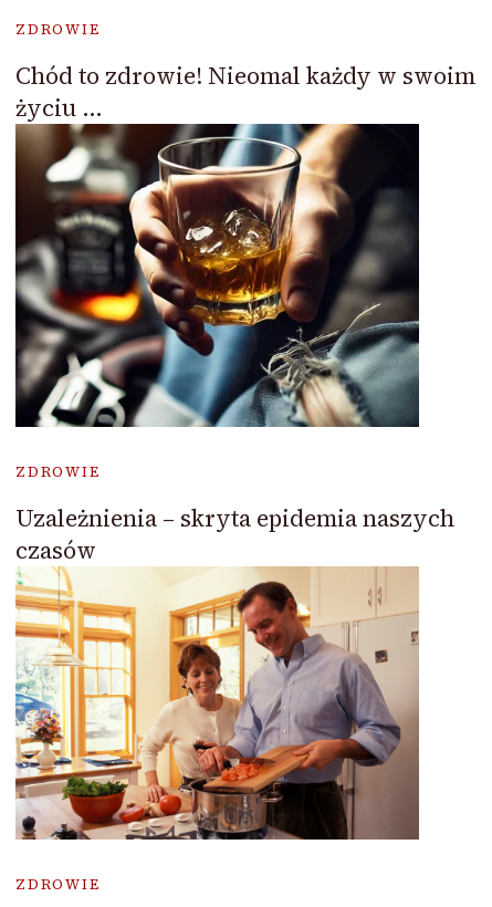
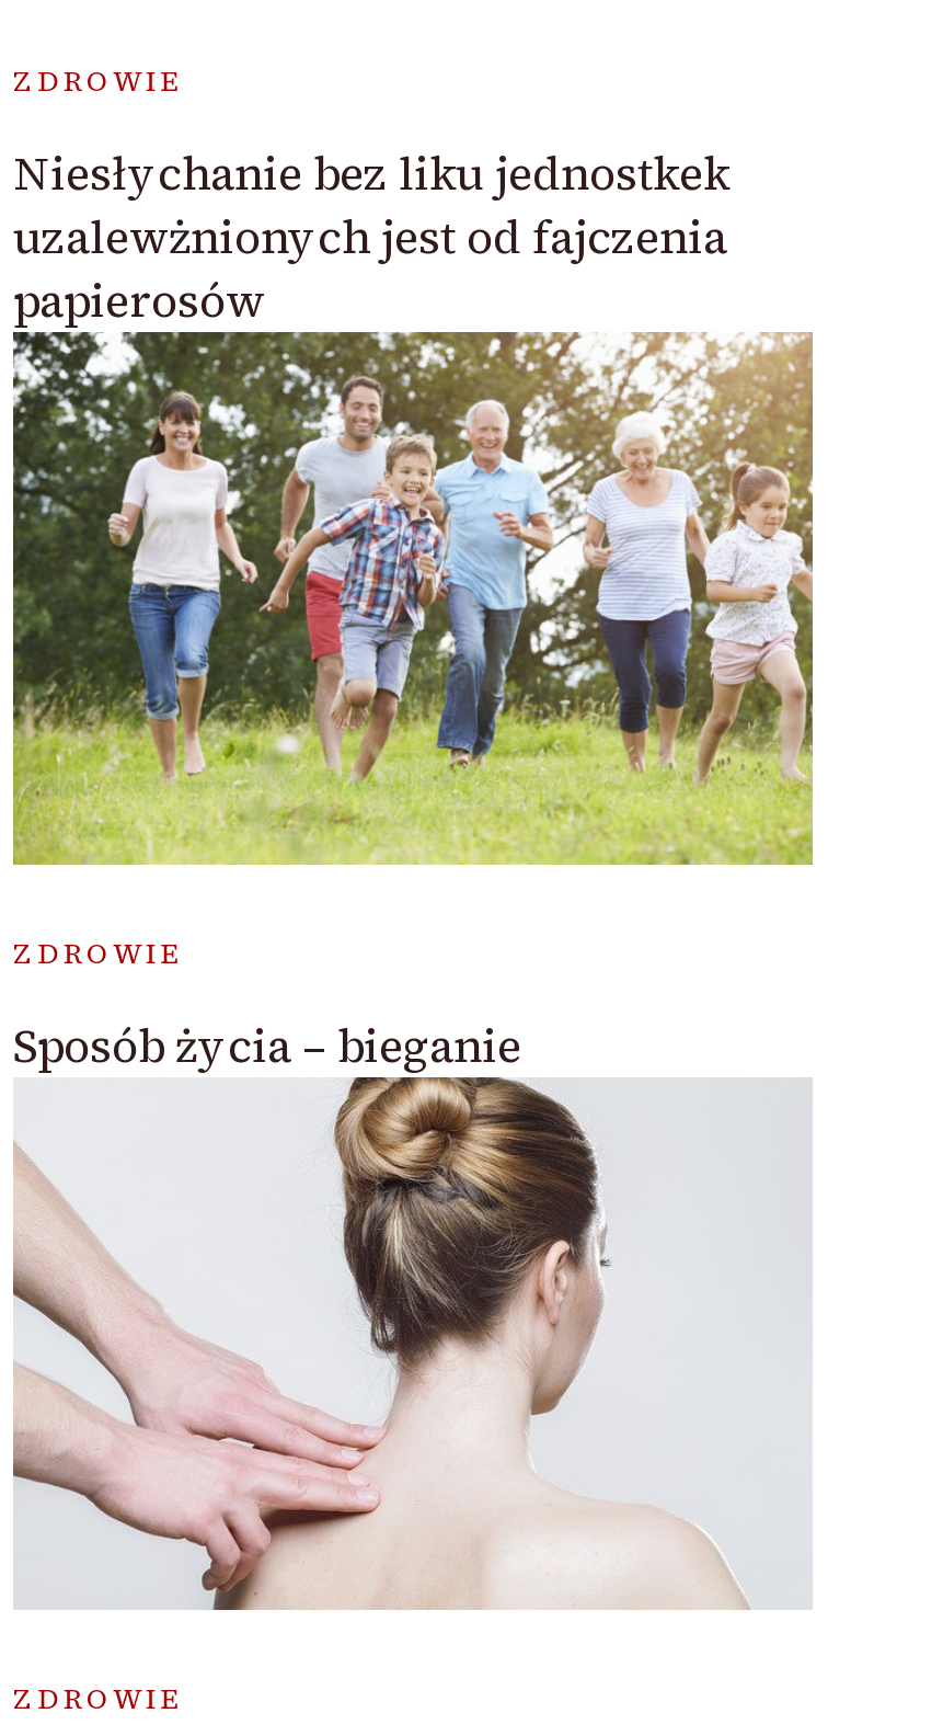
[14,60,475,428] [image] | Chód to zdrowie! Nieomal każdy w swoim | życiu … -> [11,141,815,868] [image] | Niesłychanie bez liku jednostkek | uzalewżnionych jest od fajczenia | papierosów
[15,503,454,567] Uzależnienia – skryta epidemia naszych | czasów -> [13,1014,521,1078] Sposób życia – bieganie
[14,565,420,841] [image] -> [11,1094,813,1613] [image]

